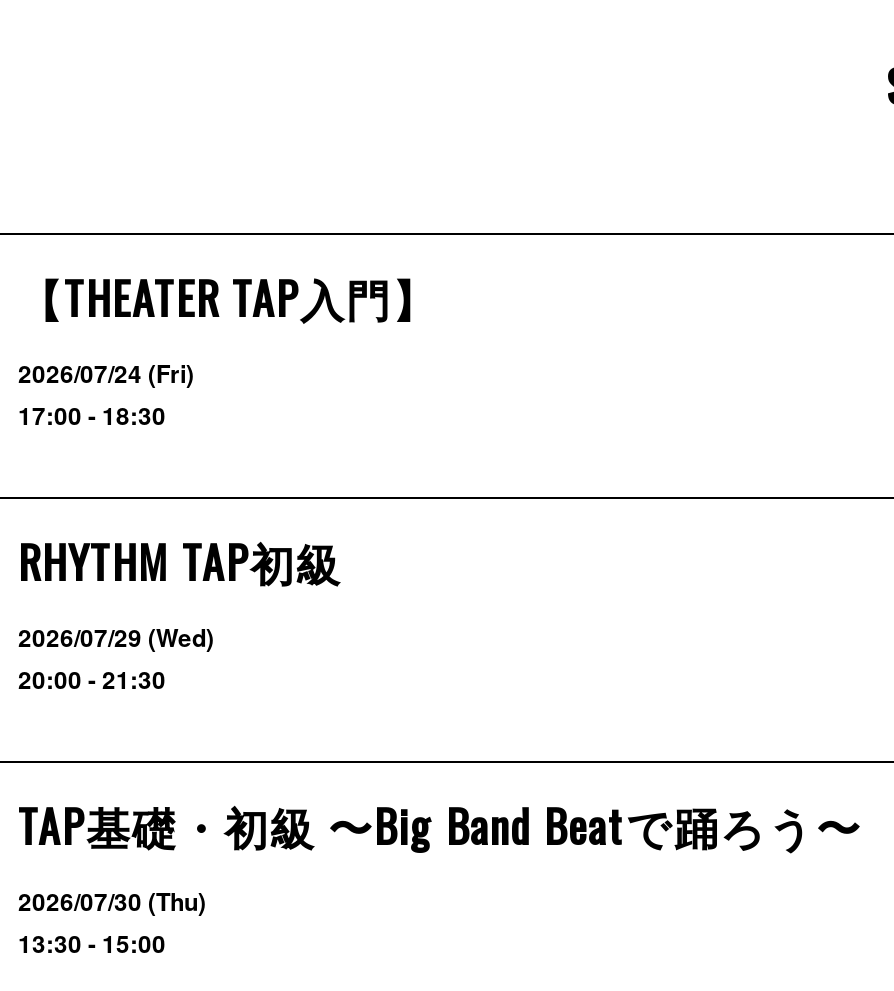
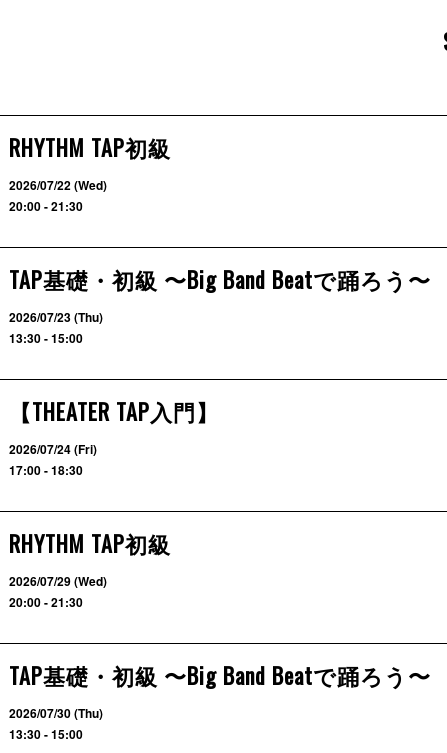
none -> [9,131,431,347] RHYTHM TAP初級 | 2026/07/22 (Wed) | 20:00 - 21:30 | TAP基礎・初級 〜Big Band Beatで踊ろう〜 | 2026/07/23 (Thu) | 13:30 - 15:00

